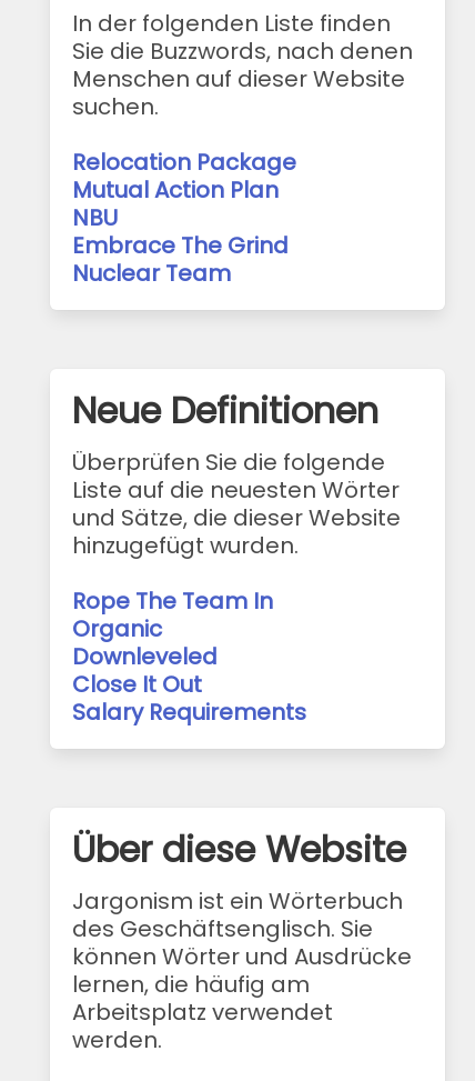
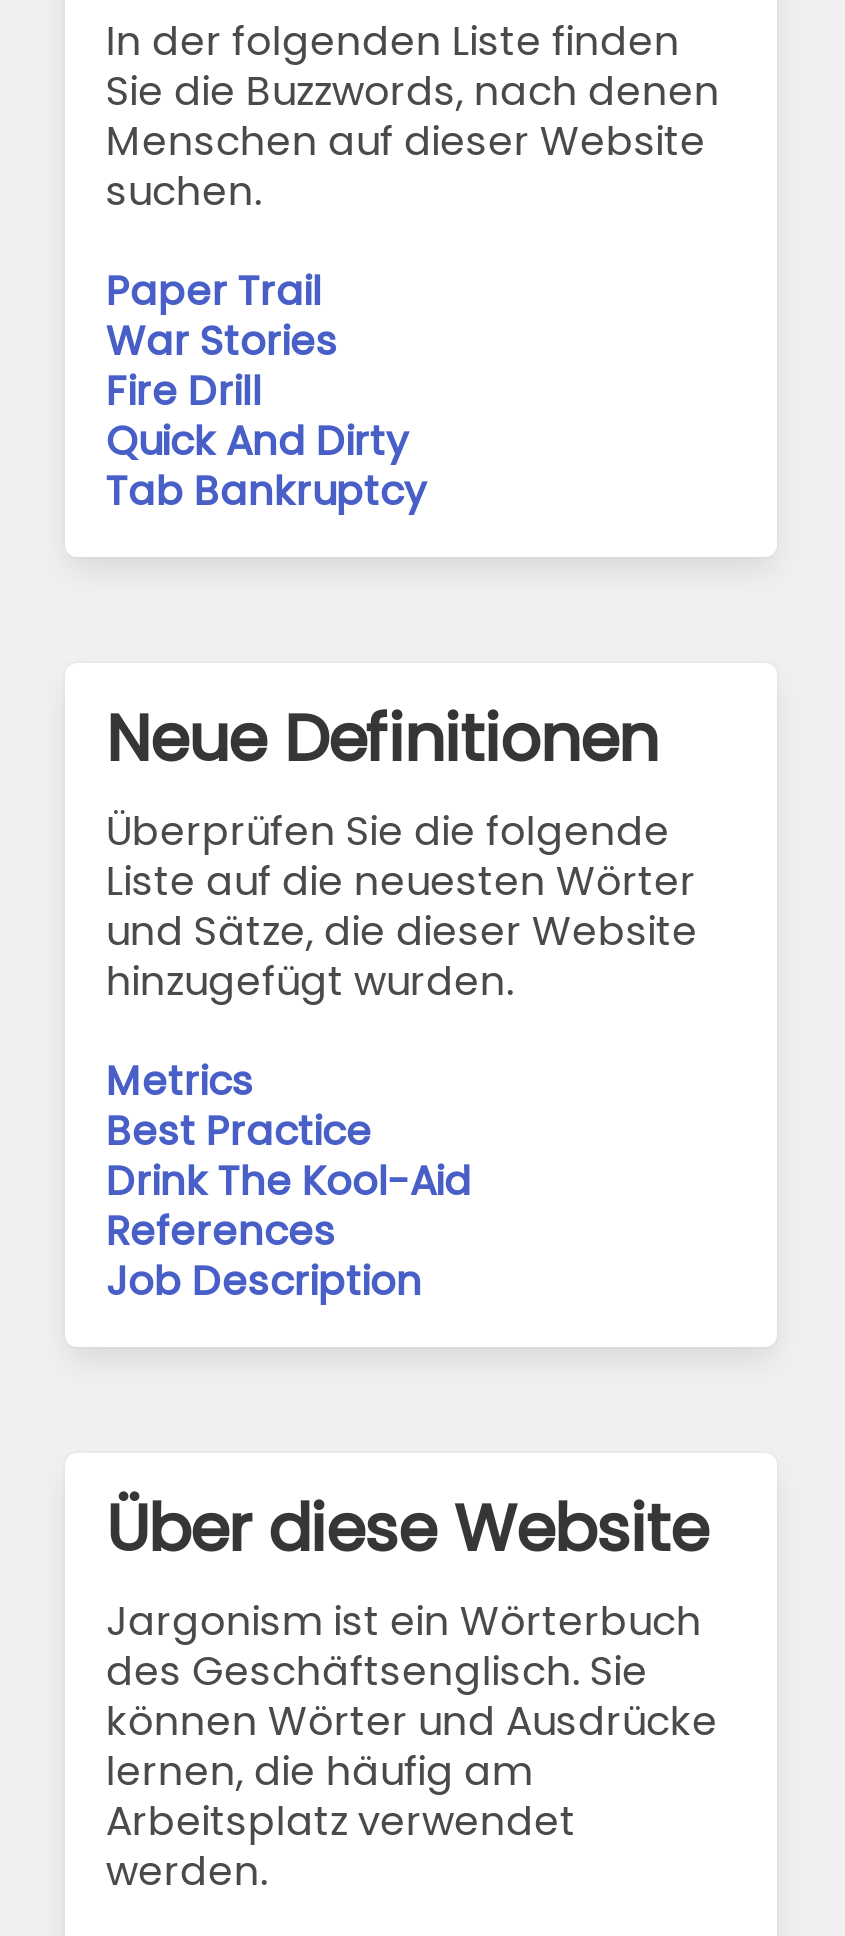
[73,146,297,288] Relocation Package | Mutual Action Plan | NBU | Embrace The Grind | Nuclear Team -> [106,262,426,518] Paper Trail | War Stories | Fire Drill | Quick And Dirty | Tab Bankruptcy
[73,585,307,727] Rope The Team In | Organic | Downleveled | Close It Out | Salary Requirements -> [106,1052,472,1308] Metrics | Best Practice | Drink The Kool-Aid | References | Job Description

